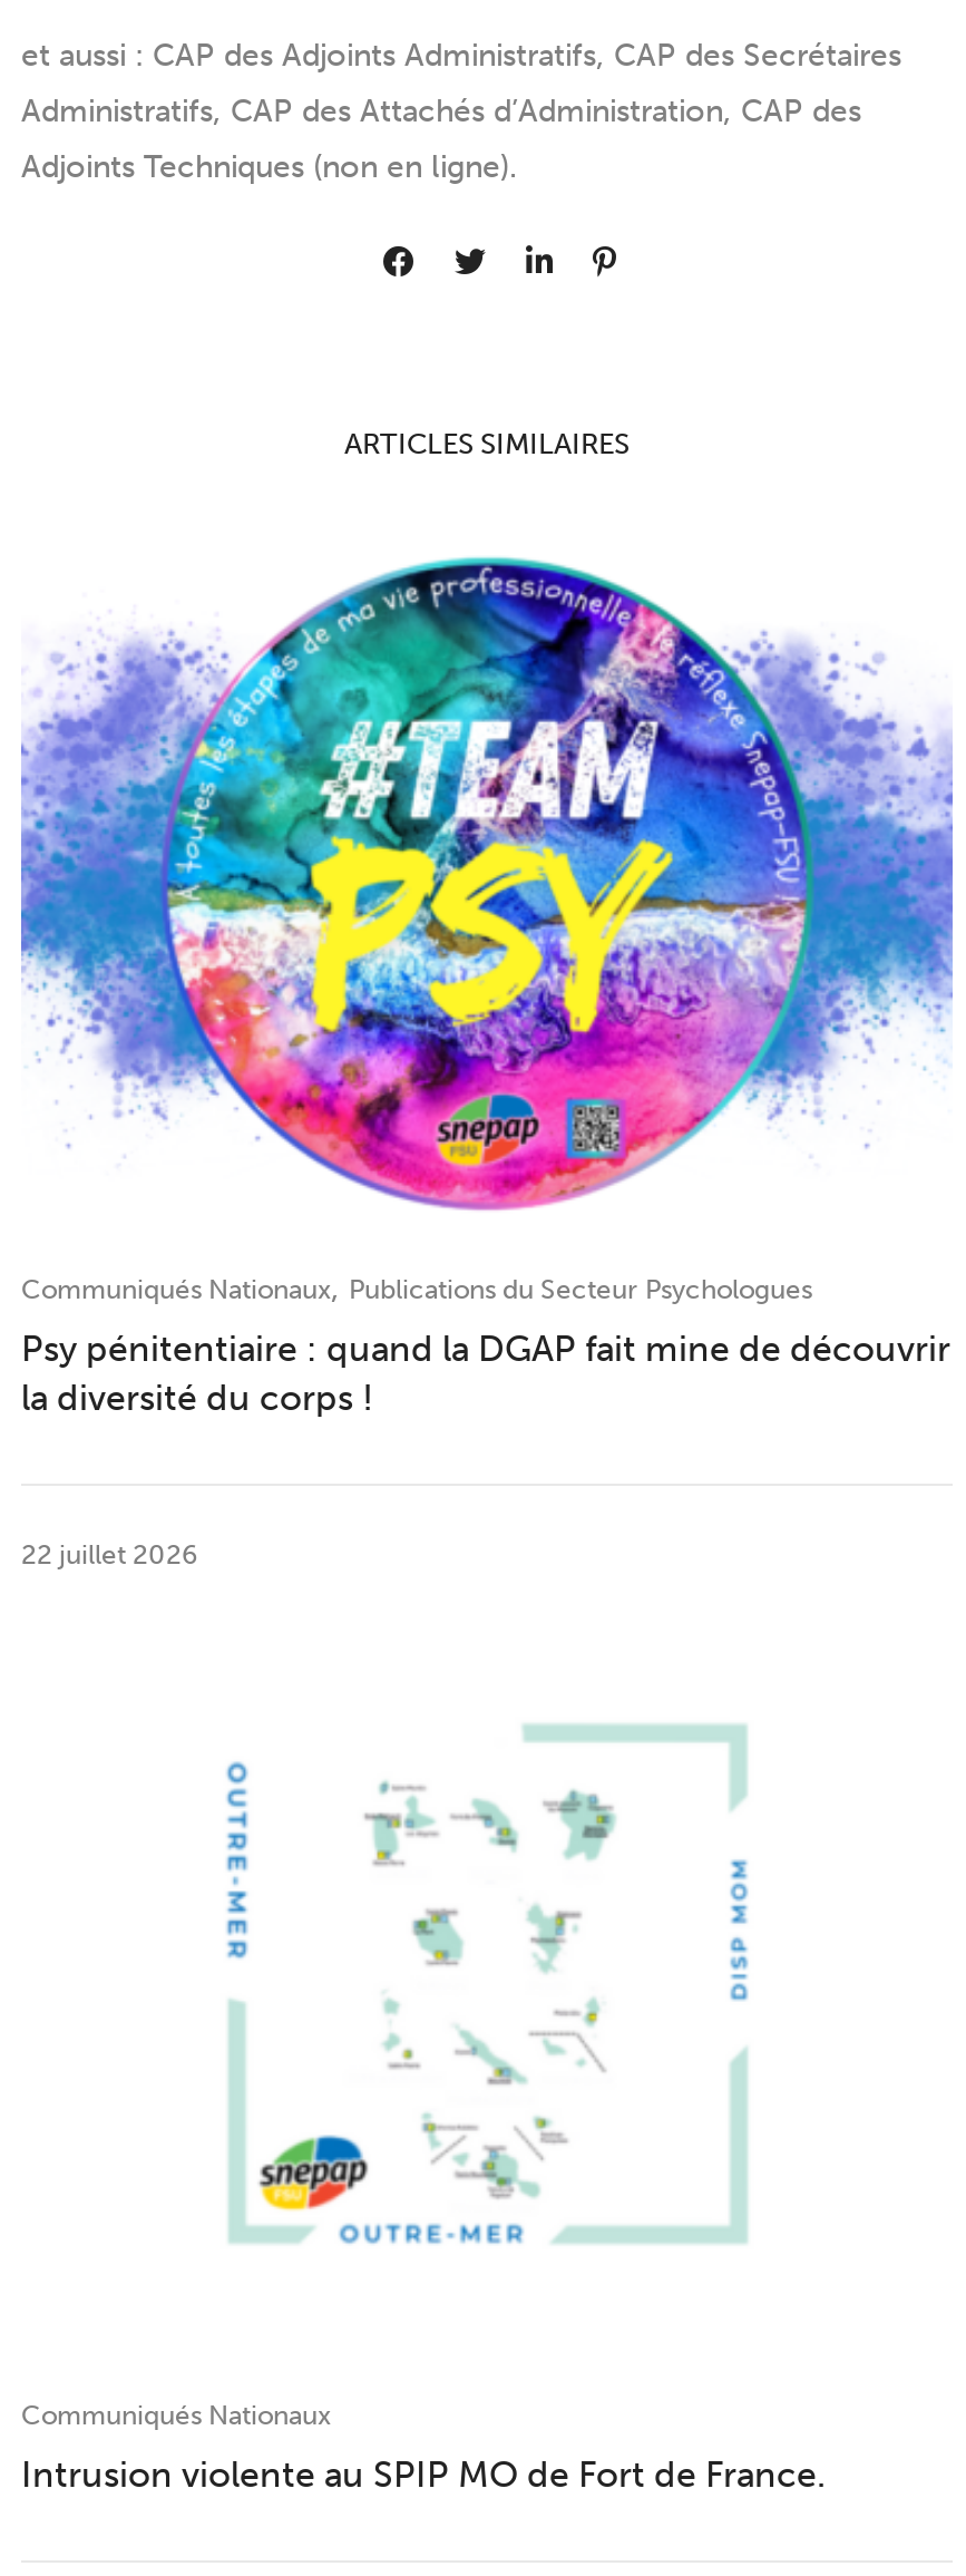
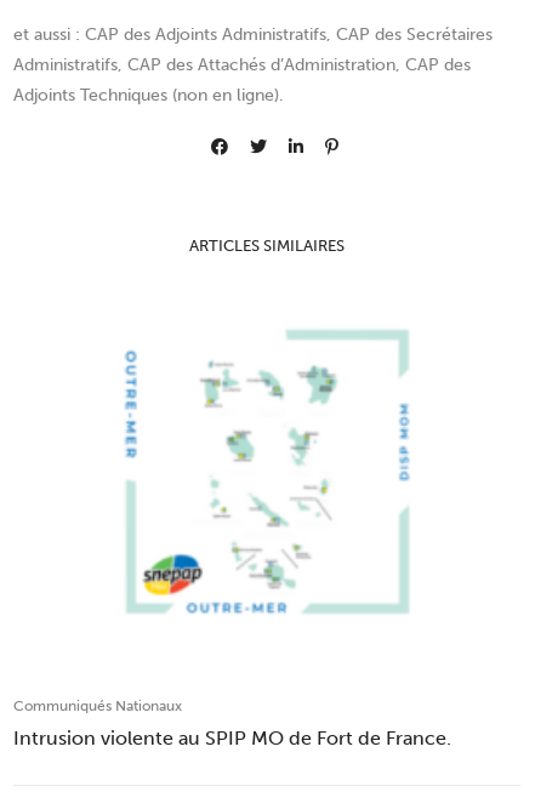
[19,556,955,1419] [image] | Communiqués Nationaux, Publications du Secteur Psychologues | Psy pénitentiaire : quand la DGAP fait mine de découvrir | la diversité du corps ! -> none
[21,1539,197,1570] 22 juillet 2026 -> none

